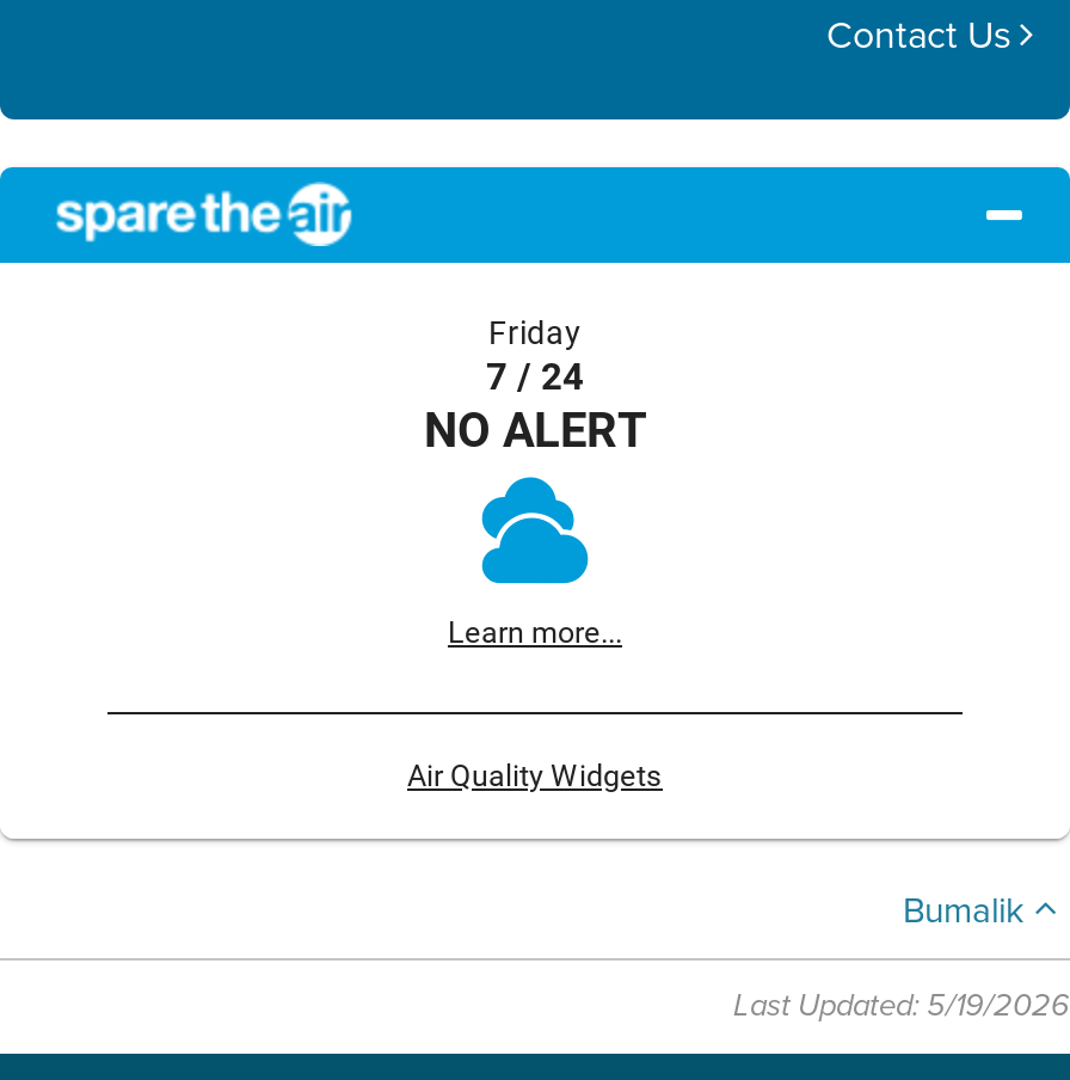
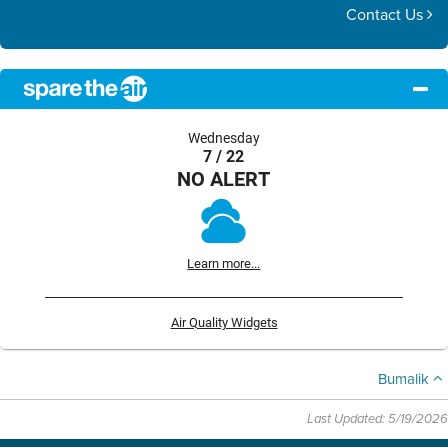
[486,311,584,399] Friday | 7 / 24 -> [188,129,260,166] Wednesday | 7 / 22

